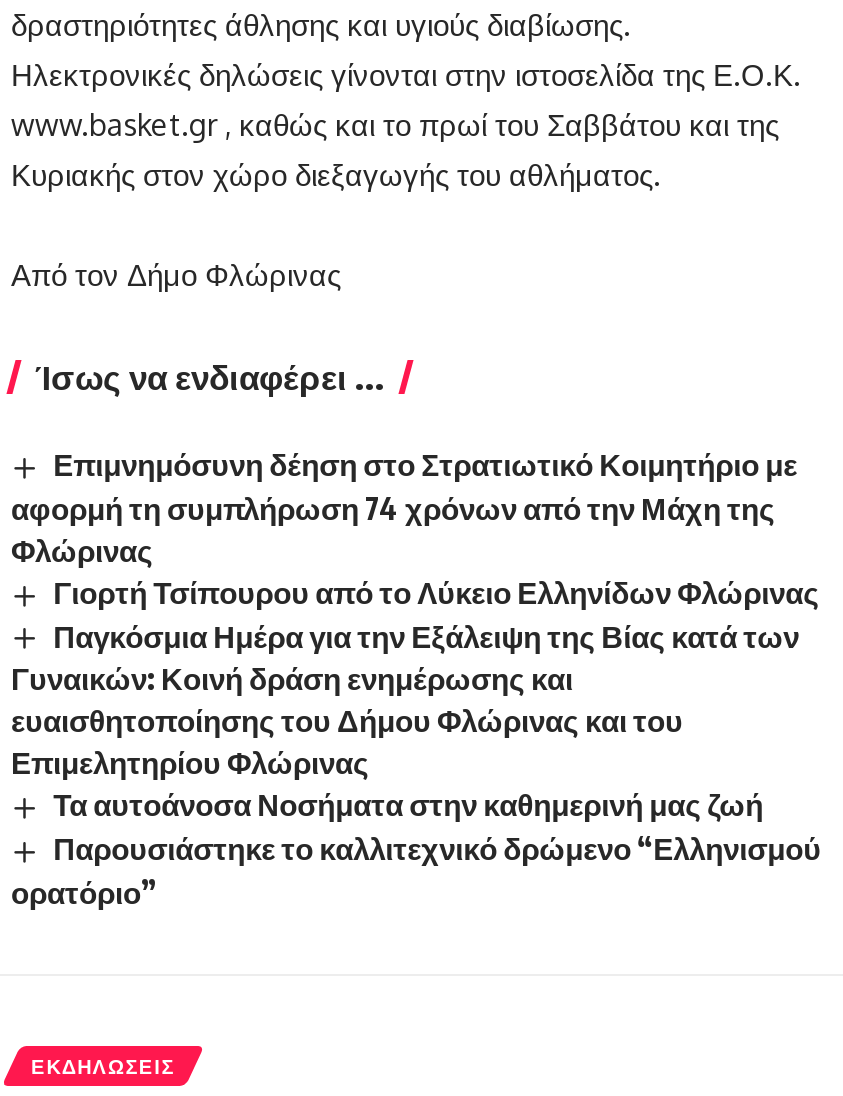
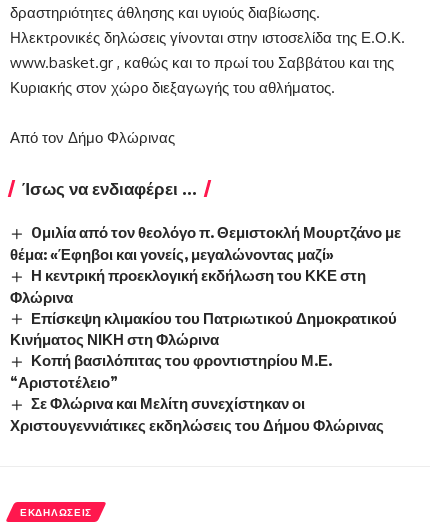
[11,445,821,910] Επιμνημόσυνη δέηση στο Στρατιωτικό Κοιμητήριο με | αφορμή τη συμπλήρωση 74 χρόνων από την Μάχη της | Φλώρινας | Γιορτή Τσίπουρου από το Λύκειο Ελληνίδων Φλώρινας | Παγκόσμια Ημέρα για την Εξάλειψη της Βίας κατά των | Γυναικών: Κοινή δράση ενημέρωσης και | ευαισθητοποίησης του Δήμου Φλώρινας και του | Επιμελητηρίου Φλώρινας | Τα αυτοάνοσα Νοσήματα στην καθημερινή μας ζωή | Παρουσιάστηκε το καλλιτεχνικό δρώμενο “Ελληνισμού | ορατόριο” -> [10,223,401,434] Oμιλία από τον θεολόγο π. Θεμιστοκλή Μουρτζάνο με | θέμα: «Έφηβοι και γονείς, μεγαλώνοντας μαζί» | Η κεντρική προεκλογική εκδήλωση του ΚΚΕ στη | Φλώρινα | Επίσκεψη κλιμακίου του Πατριωτικού Δημοκρατικού | Κινήματος ΝΙΚΗ στη Φλώρινα | Κοπή βασιλόπιτας του φροντιστηρίου Μ.Ε. | “Αριστοτέλειο” | Σε Φλώρινα και Μελίτη συνεχίστηκαν οι | Χριστουγεννιάτικες εκδηλώσεις του Δήμου Φλώρινας

